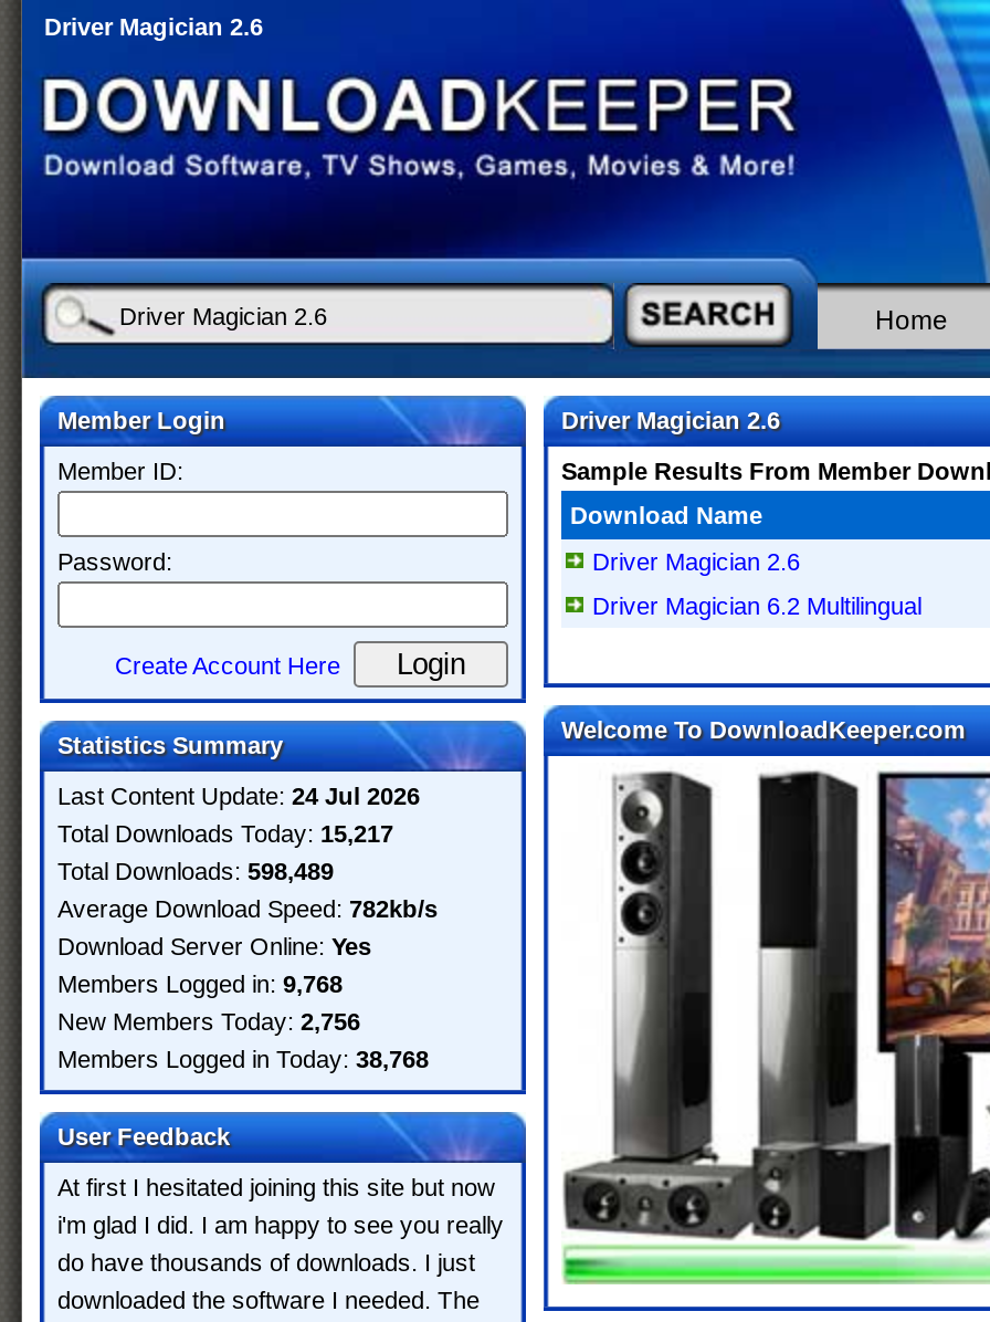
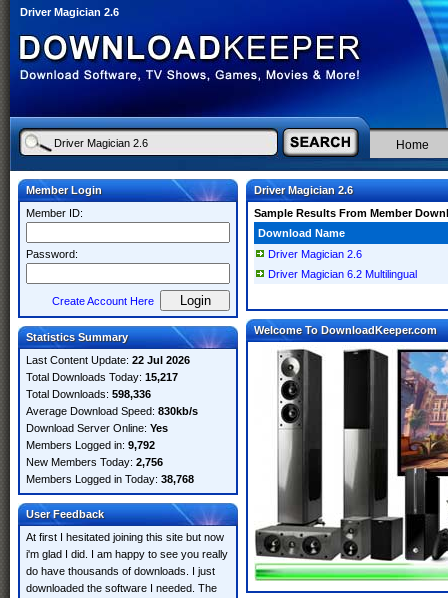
[57,783,420,809] Last Content Update: 24 Jul 2026 -> [26,354,190,366] Last Content Update: 22 Jul 2026
[57,858,334,884] Total Downloads: 598,489 -> [26,388,151,400] Total Downloads: 598,336
[57,895,438,922] Average Download Speed: 782kb/s -> [26,405,198,417] Average Download Speed: 830kb/s
[57,970,343,997] Members Logged in: 9,768 -> [26,439,155,451] Members Logged in: 9,792

